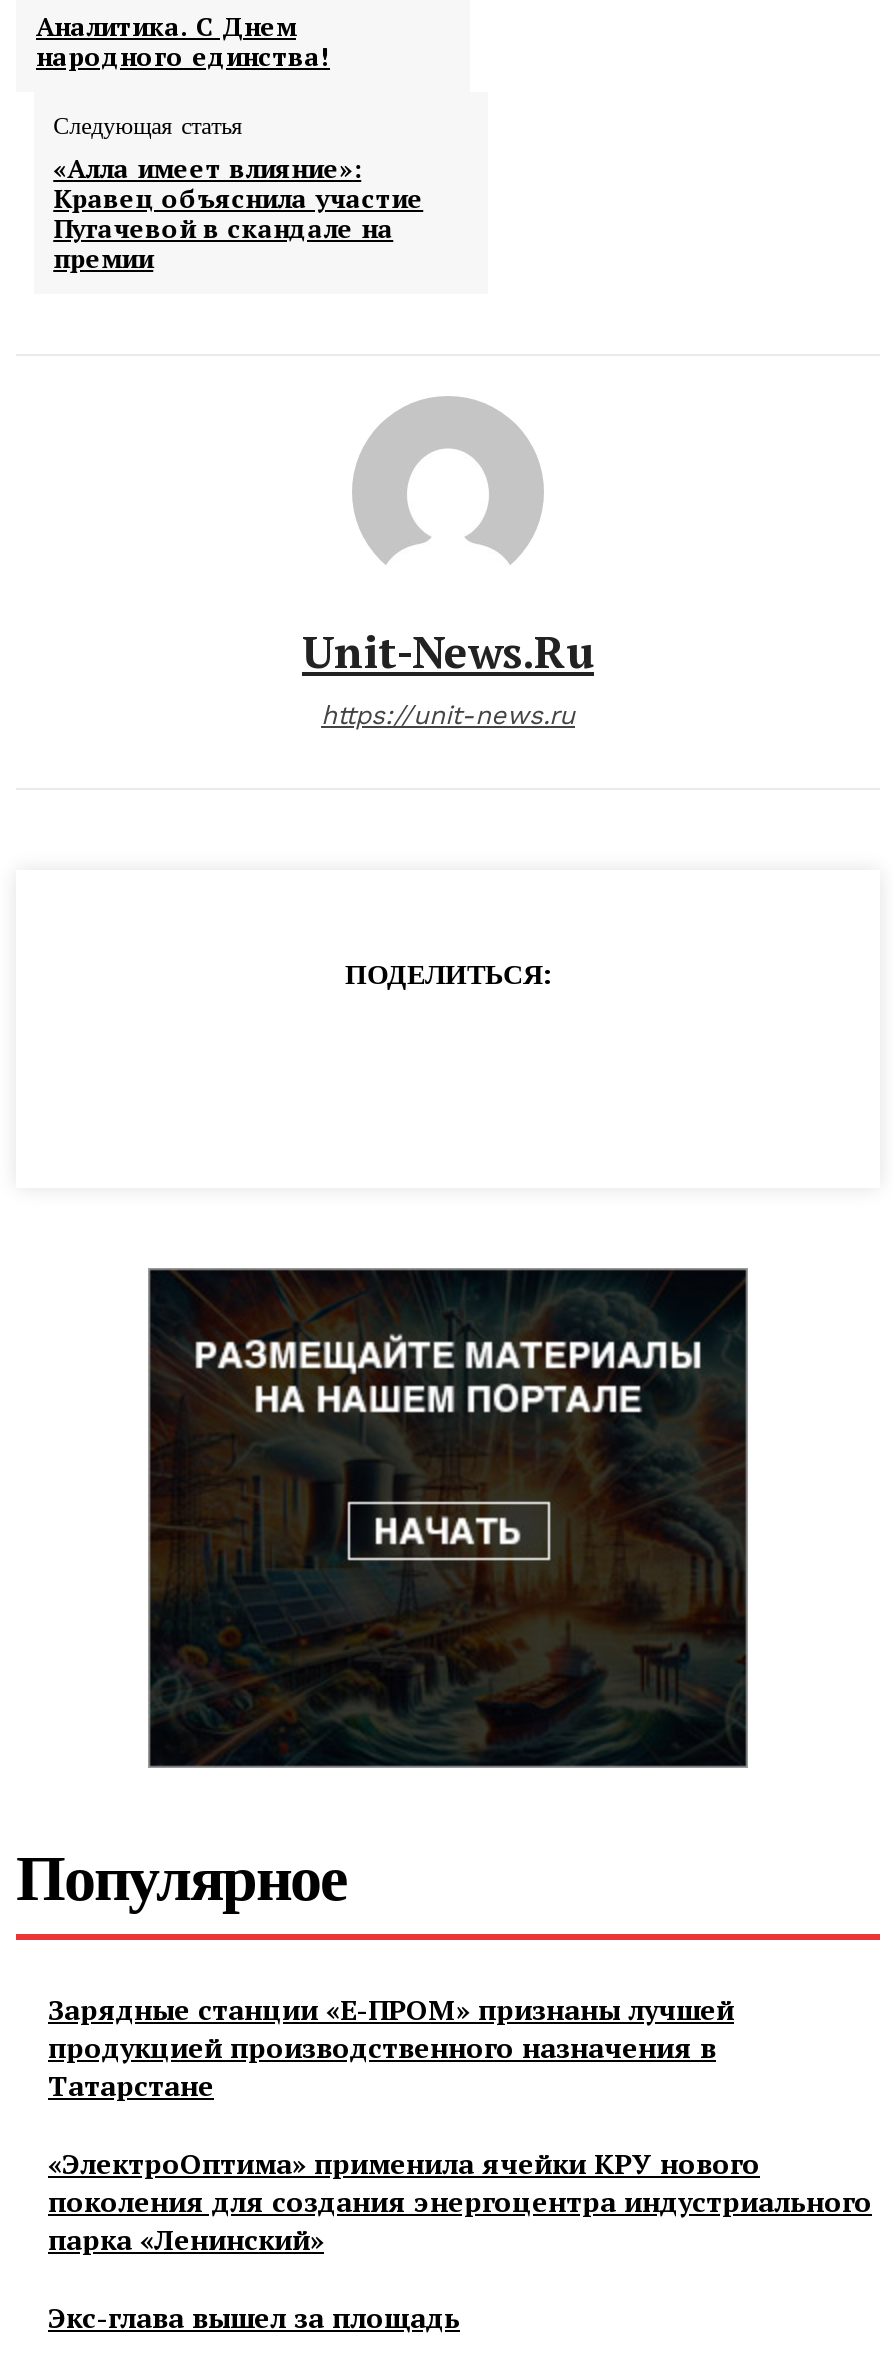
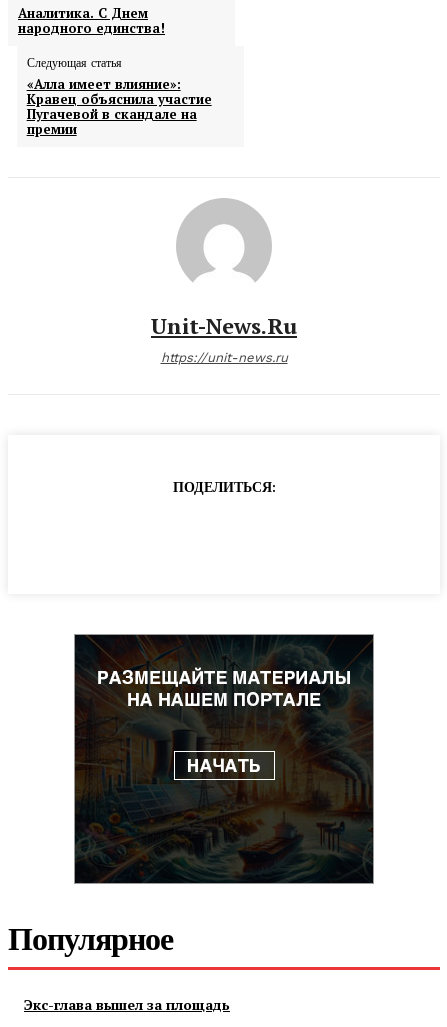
[48,1990,872,2258] Зарядные станции «Е-ПРОМ» признаны лучшей | продукцией производственного назначения в | Татарстане | «ЭлектроОптима» применила ячейки КРУ нового | поколения для создания энергоцентра индустриального | парка «Ленинский» -> none

